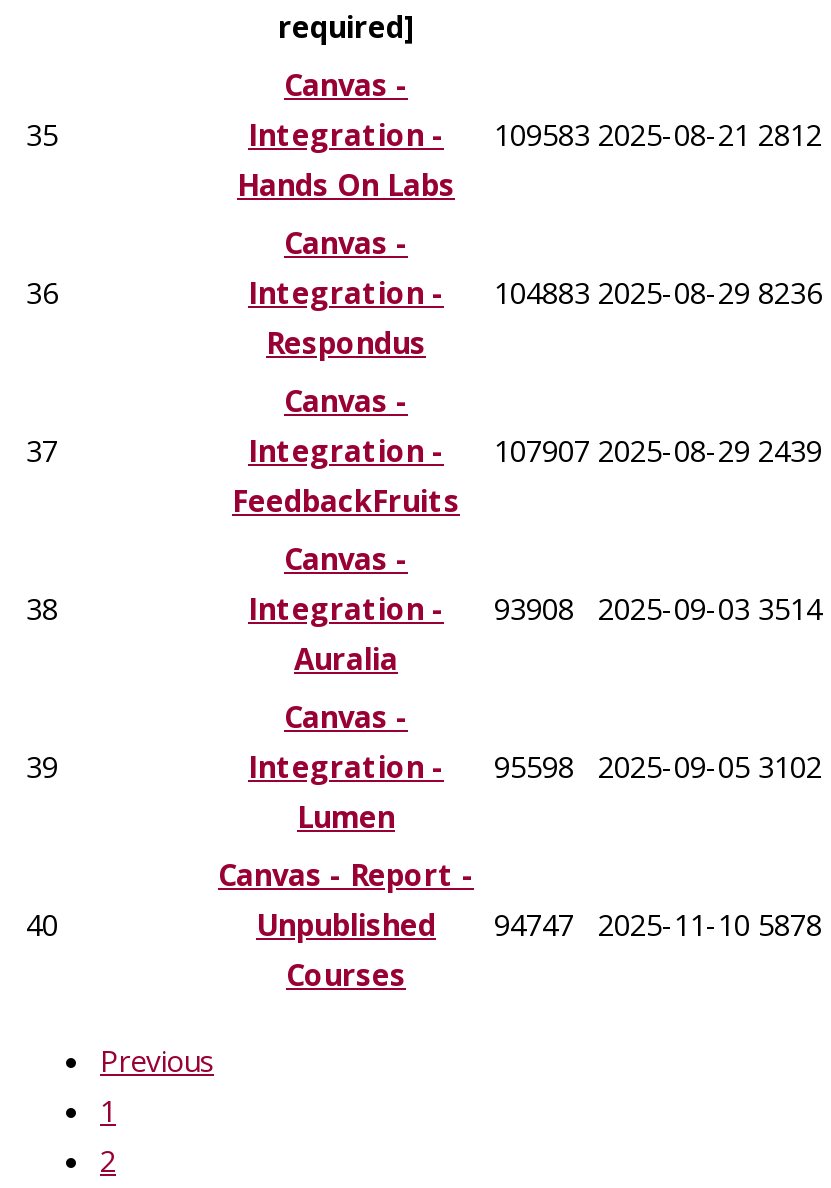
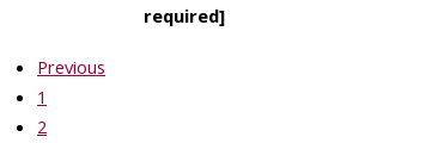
[237,64,455,204] Canvas - | Integration - | Hands On Labs -> none
[26,114,58,154] 35 -> none
[494,114,822,154] 109583 2025-08-21 2812 -> none
[248,222,444,362] Canvas - | Integration - | Respondus -> none
[26,272,58,312] 36 -> none
[494,272,822,312] 104883 2025-08-29 8236 -> none
[232,380,460,520] Canvas - | Integration - | FeedbackFruits -> none
[26,430,58,470] 37 -> none
[494,430,822,470] 107907 2025-08-29 2439 -> none
[248,538,444,678] Canvas - | Integration - | Auralia -> none
[26,588,58,628] 38 -> none
[494,588,822,628] 93908 2025-09-03 3514 -> none
[248,696,444,836] Canvas - | Integration - | Lumen -> none
[26,746,58,786] 39 -> none
[494,746,822,786] 95598 2025-09-05 3102 -> none
[218,854,474,994] Canvas - Report - | Unpublished | Courses -> none
[26,904,58,944] 40 -> none
[494,904,822,944] 94747 2025-11-10 5878 -> none

